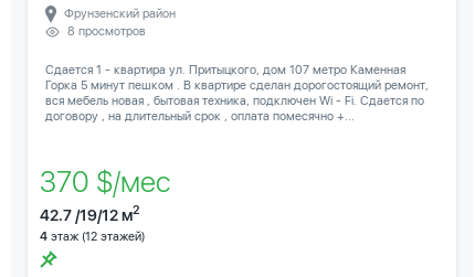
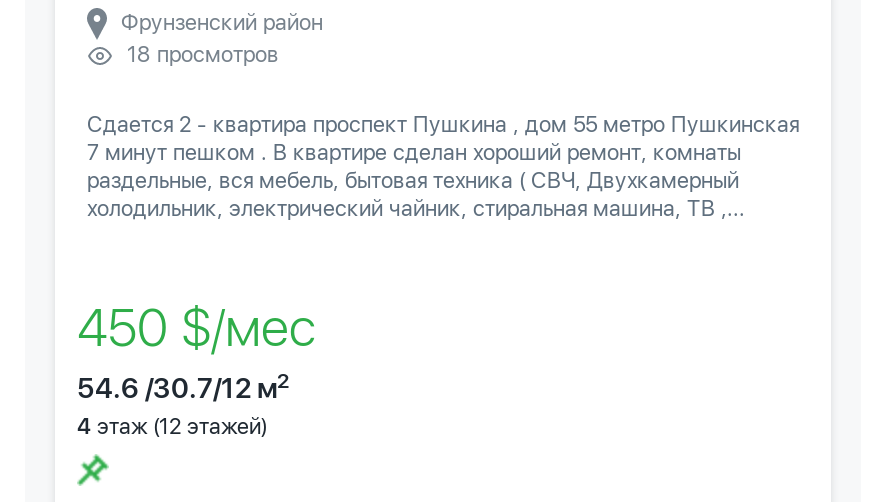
[67,24,146,38] 8 просмотров -> [127,42,279,68] 18 просмотров
[45,63,429,123] Сдается 1 - квартира ул. Притыцкого, дом 107 метро Каменная | Горка 5 минут пешком . В квартире сделан дорогостоящий ремонт, | вся мебель новая , бытовая техника, подключен Wi - Fi. Сдается по | договору , на длительный срок , оплата помесячно +... -> [87,112,799,222] Сдается 2 - квартира проспект Пушкина , дом 55 метро Пушкинская | 7 минут пешком . В квартире сделан хороший ремонт, комнаты | раздельные, вся мебель, бытовая техника ( СВЧ, Двухкамерный | холодильник, электрический чайник, стиральная машина, ТВ ,...
[40,164,170,224] 370 $/мес | 42.7 /19/12 м2 -> [77,296,315,404] 450 $/мес | 54.6 /30.7/12 м2

